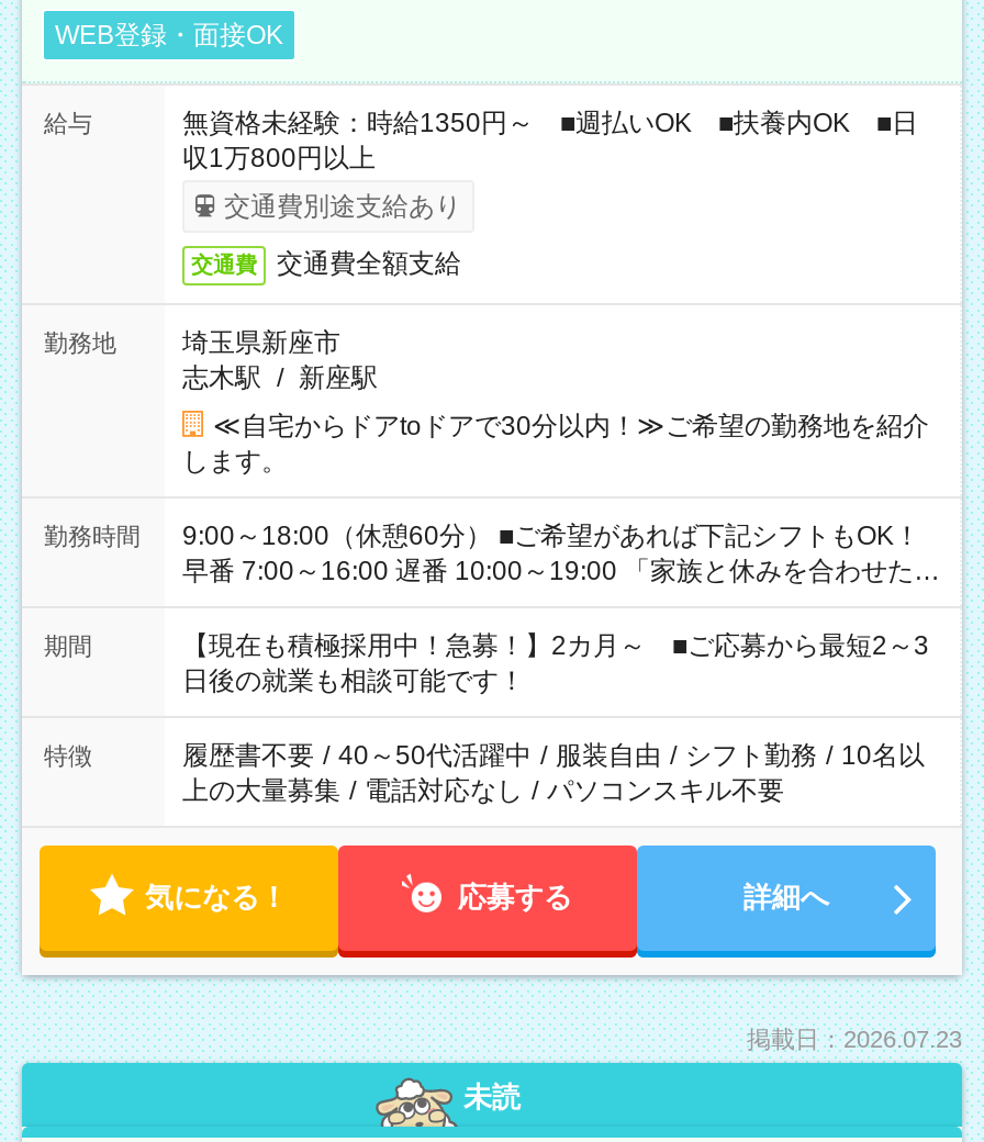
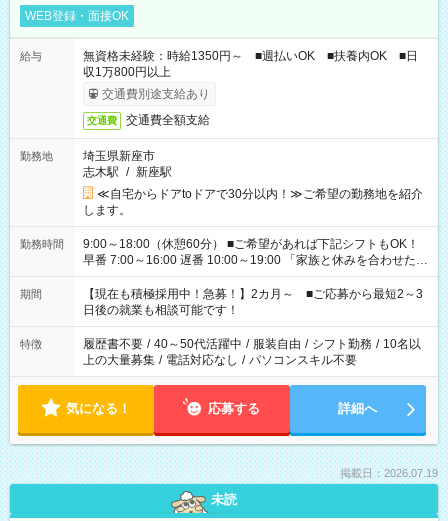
[747,1026,962,1052] 掲載日：2026.07.23 -> [340,467,438,479] 掲載日：2026.07.19

